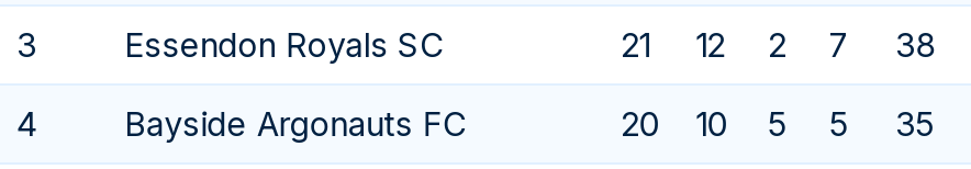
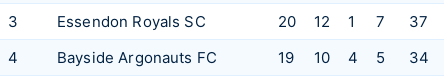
[621,24,650,66] 21 -> [278,12,296,31] 20
[768,24,786,66] 2 -> [348,12,355,31] 1
[895,24,935,66] 38 -> [409,12,428,31] 37
[621,103,659,145] 20 -> [278,48,294,67] 19
[829,103,935,145] 5 | 35 -> [409,48,429,67] 34
none -> [348,48,358,67] 4

